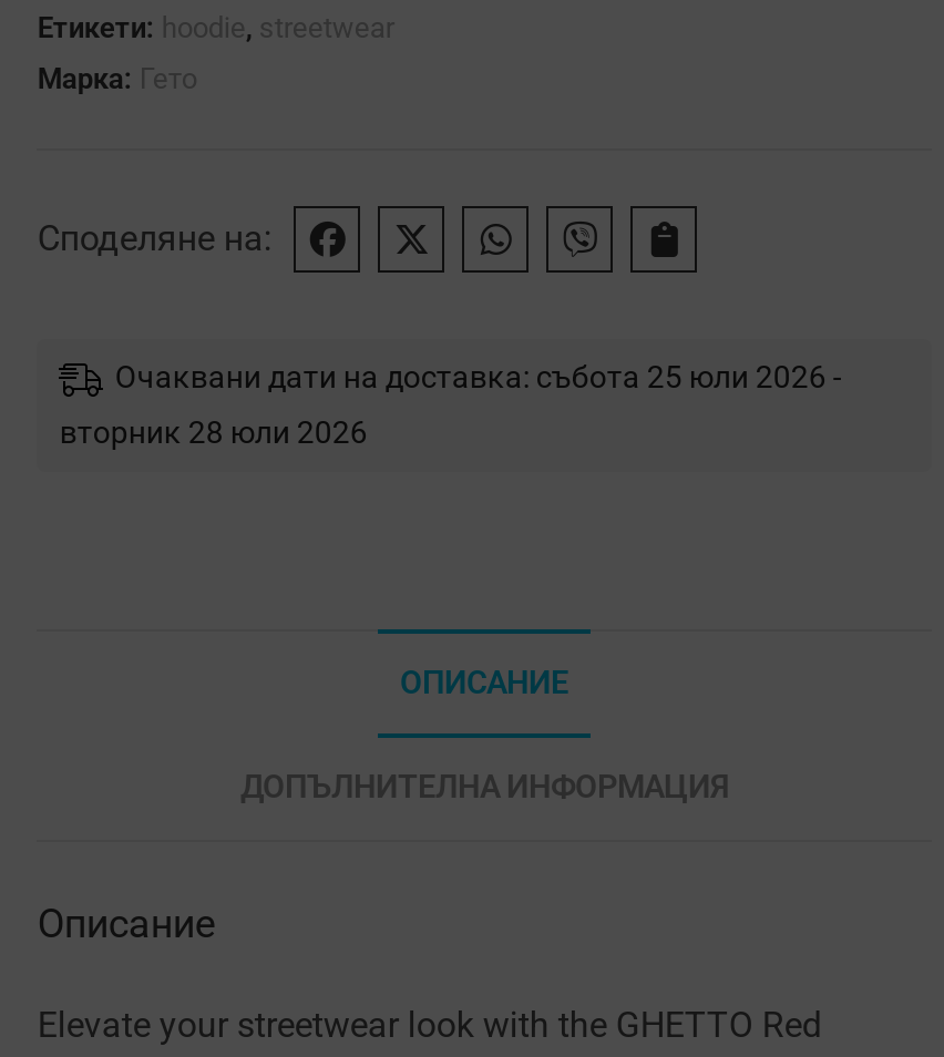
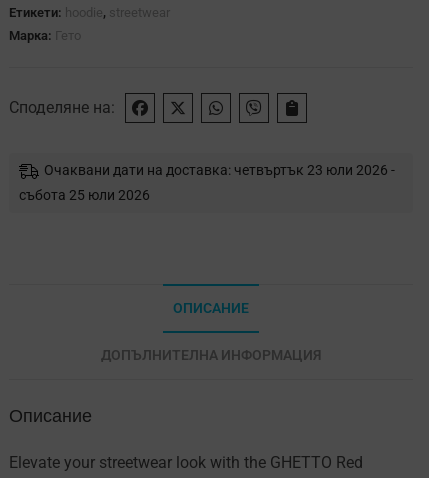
[115,358,842,394] Очаквани дати на доставка: събота 25 юли 2026 - -> [44,162,395,178] Очаквани дати на доставка: четвъртък 23 юли 2026 -
[60,413,368,449] вторник 28 юли 2026 -> [19,187,150,203] събота 25 юли 2026

